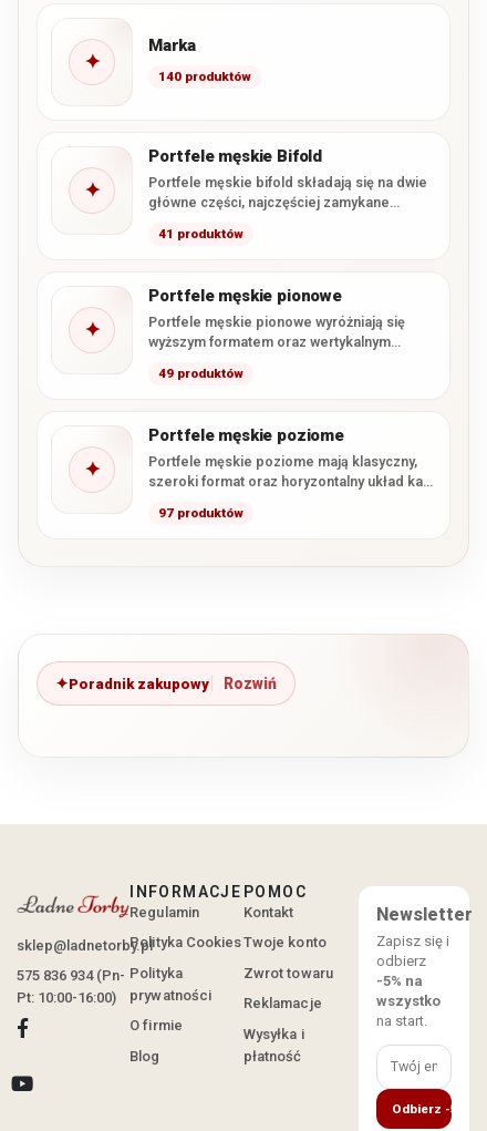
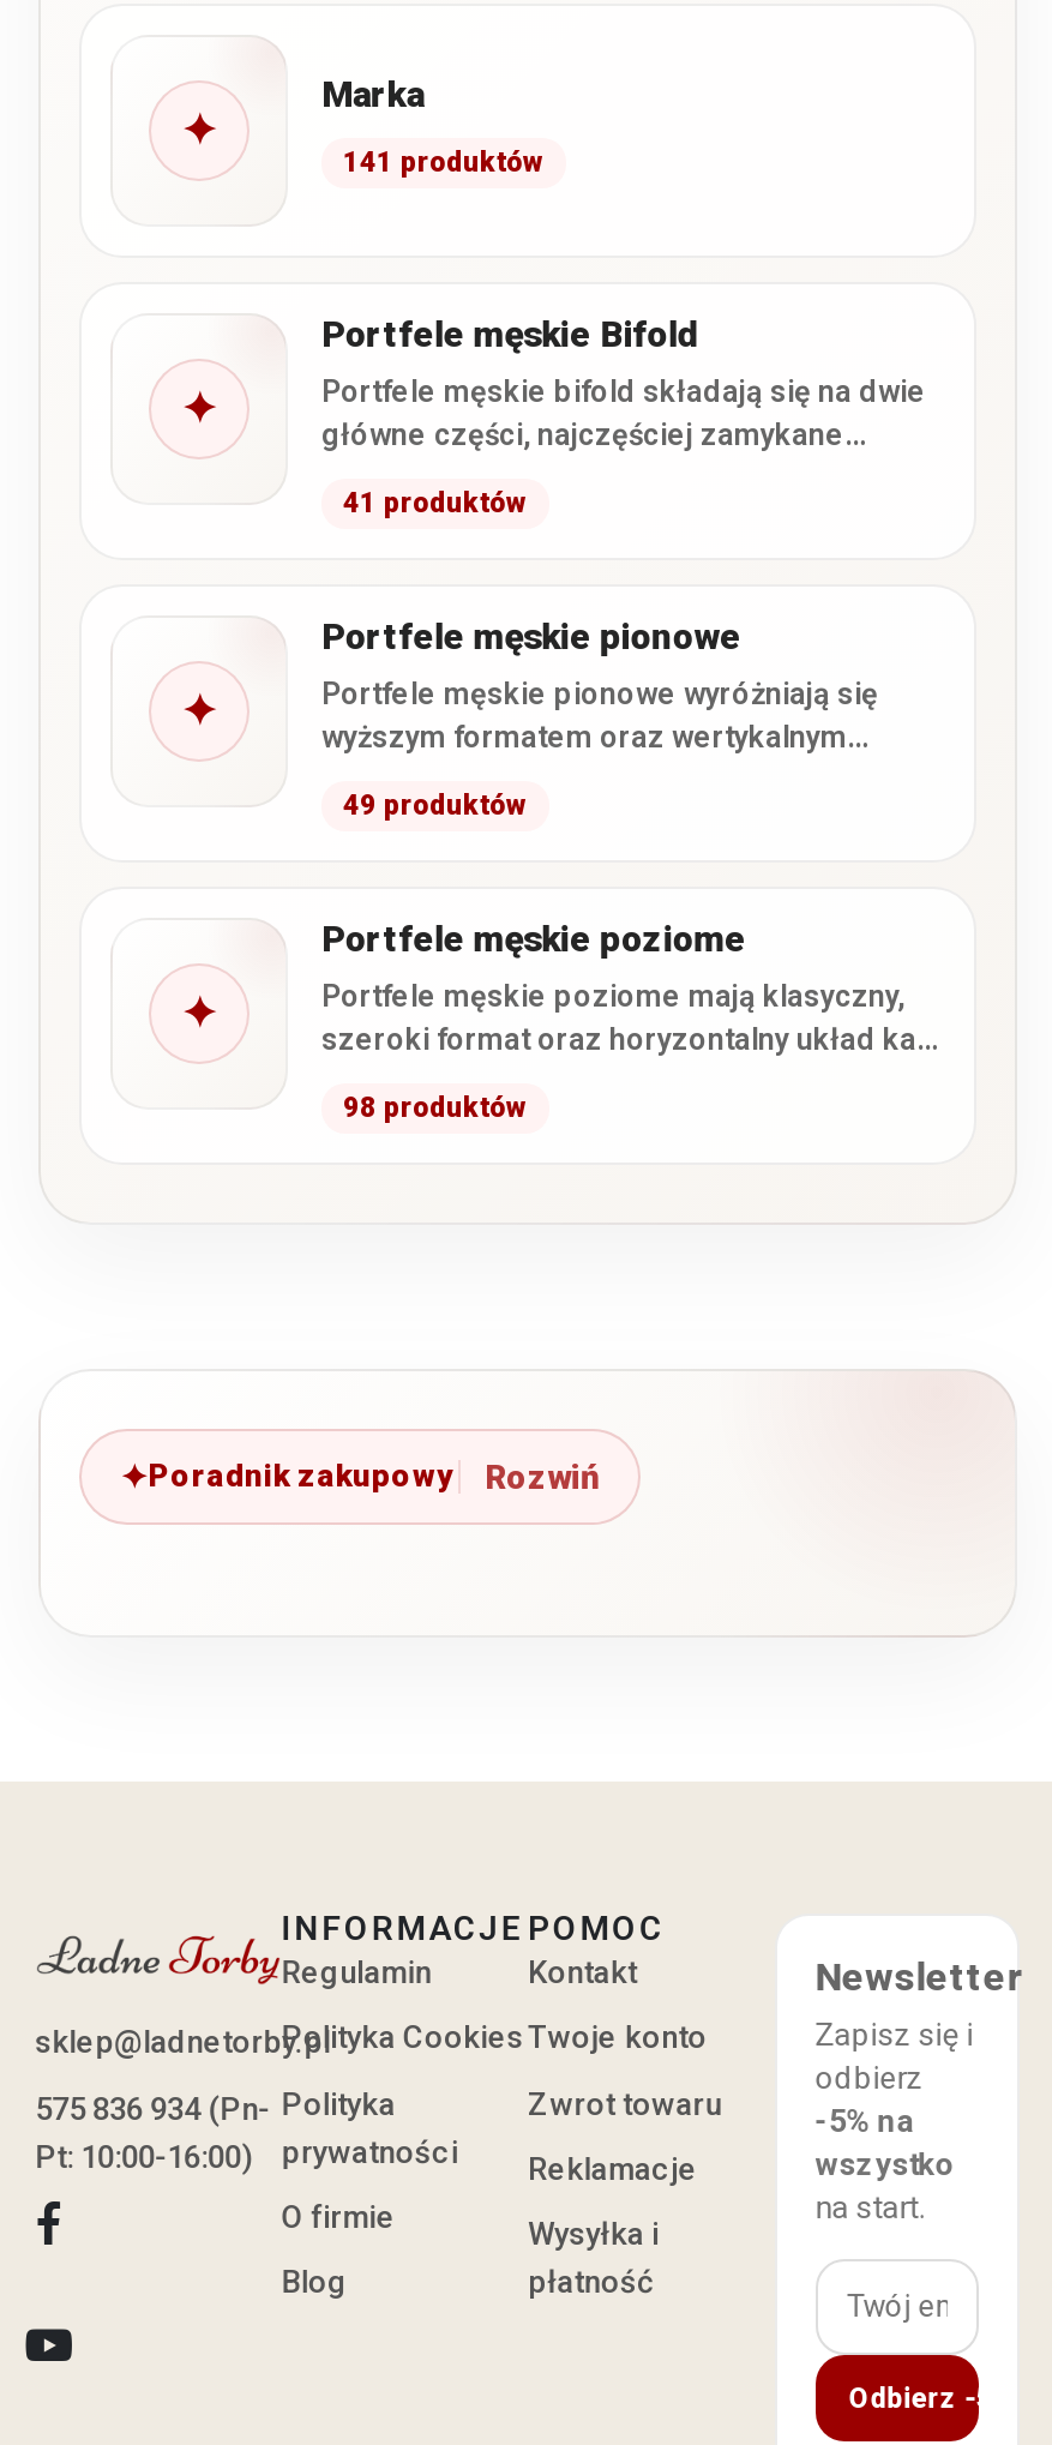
[158,69,251,84] 140 produktów -> [343,144,545,178] 141 produktów
[158,505,244,521] 97 produktów -> [343,1090,528,1123] 98 produktów

